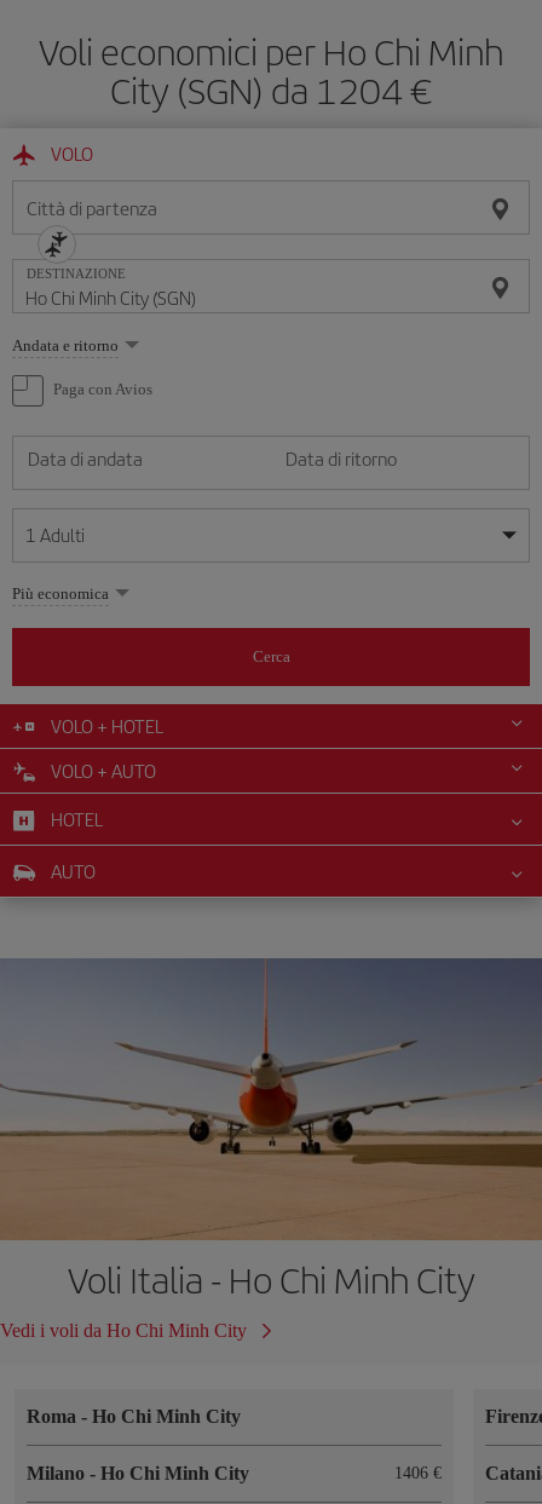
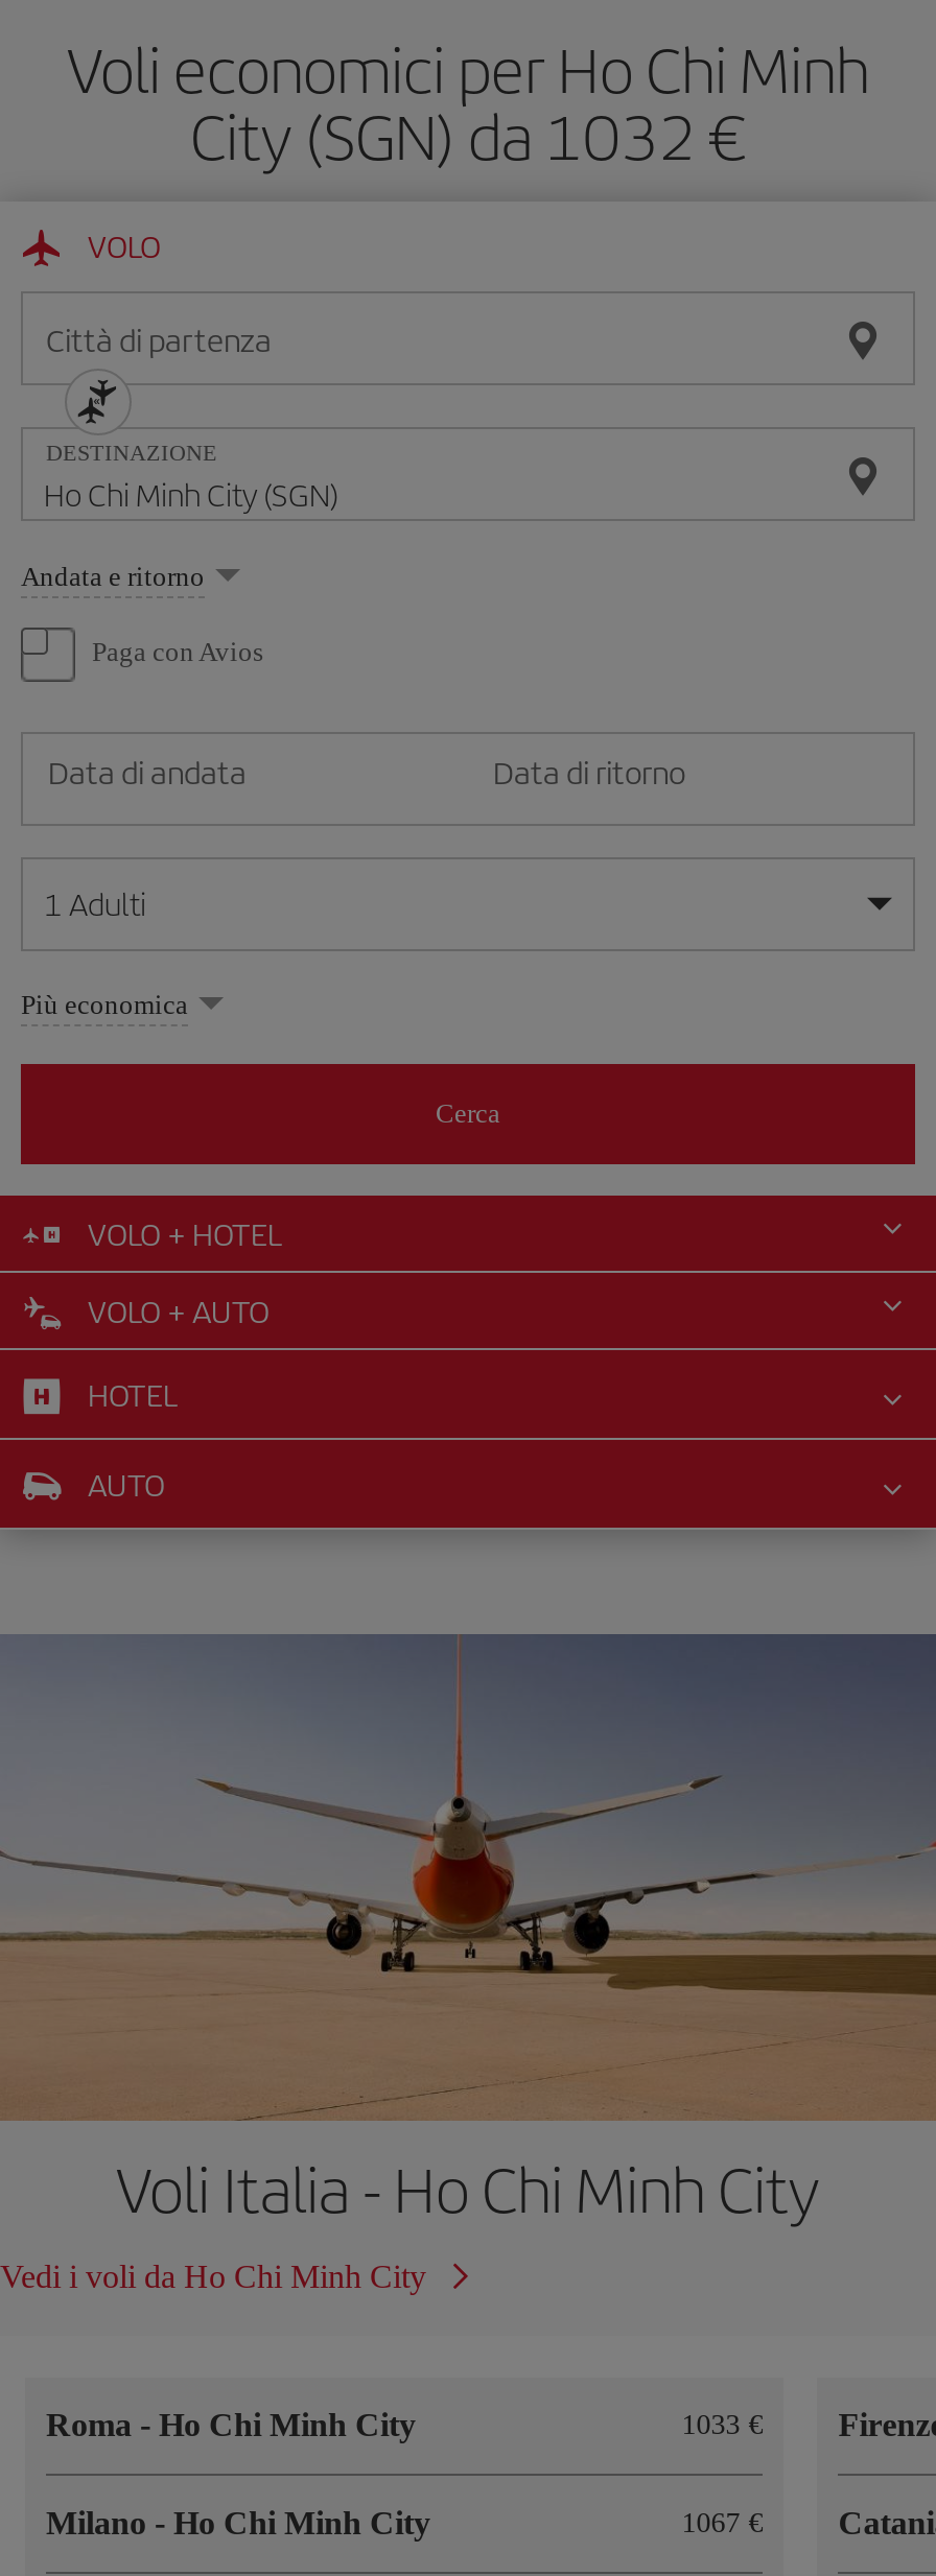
[110,64,432,115] City (SGN) da 1204 € -> [190,90,746,178] City (SGN) da 1032 €
none -> [682,2409,763,2440] 1033 €
[395,1464,442,1482] 1406 € -> [682,2507,763,2538] 1067 €

